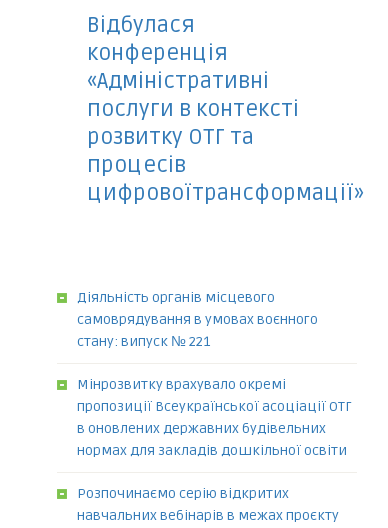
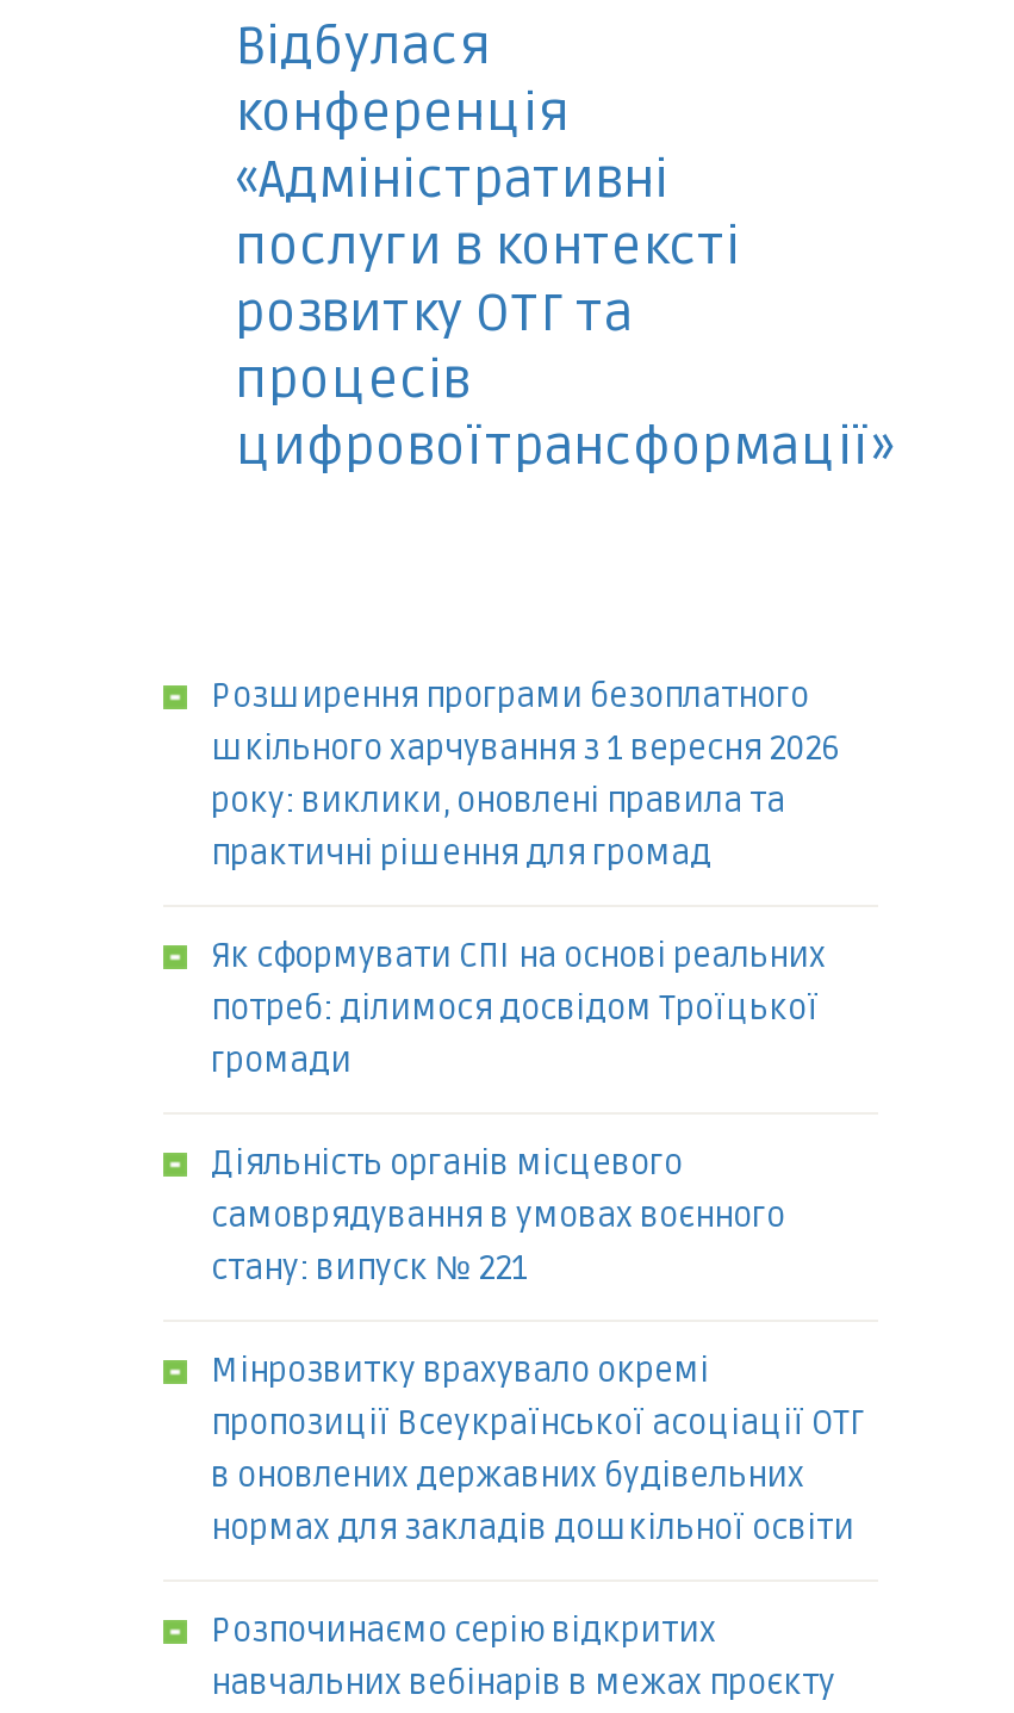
none -> [211,676,840,1082] Розширення програми безоплатного | шкільного харчування з 1 вересня 2026 | року: виклики, оновлені правила та | практичні рішення для громад | Як сформувати СПІ на основі реальних | потреб: ділимося досвідом Троїцької | громади

